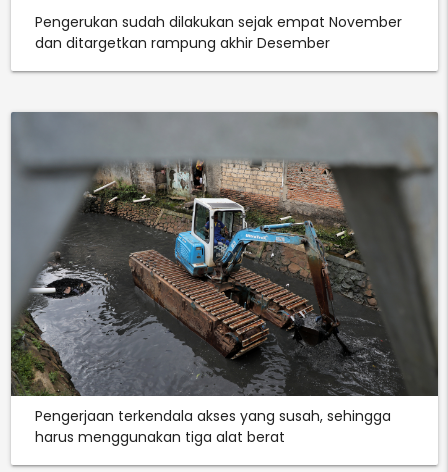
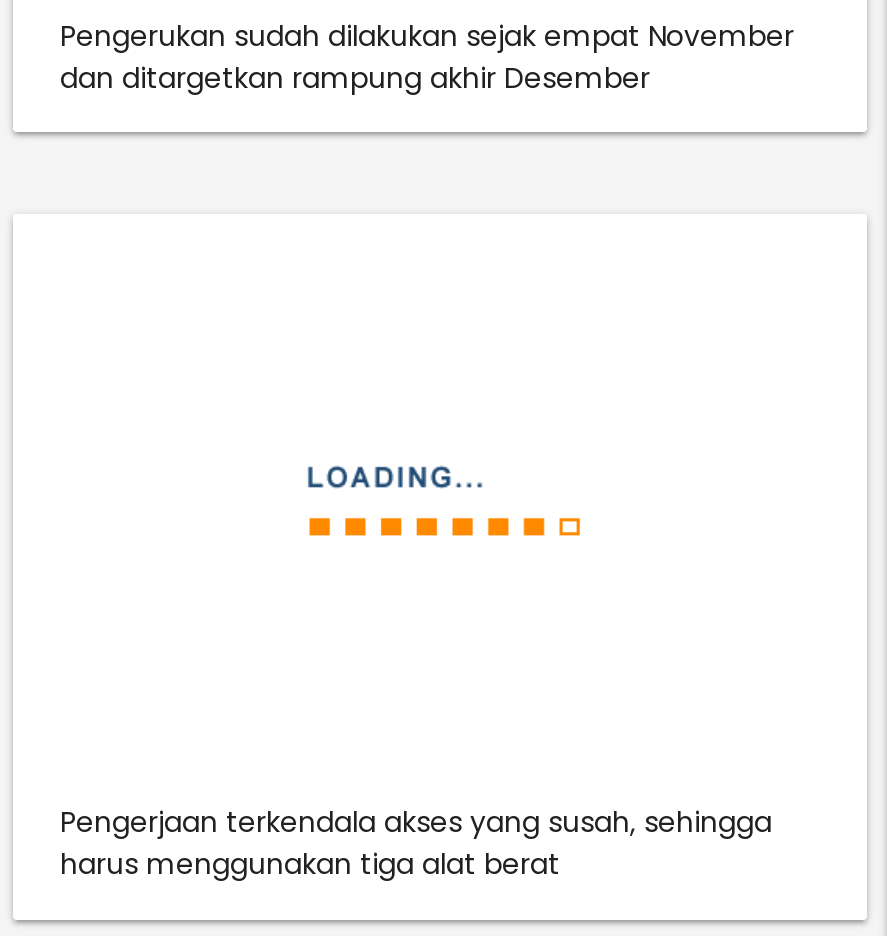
[10,111,439,397] [image] -> none

